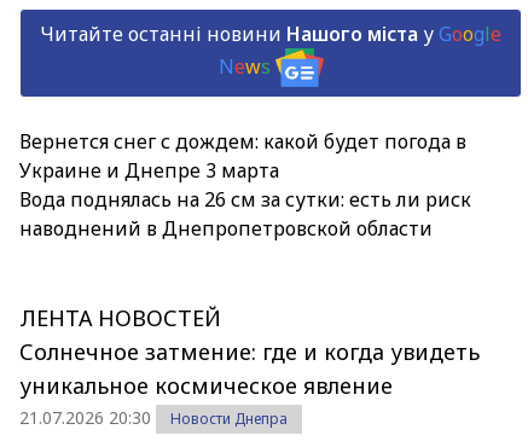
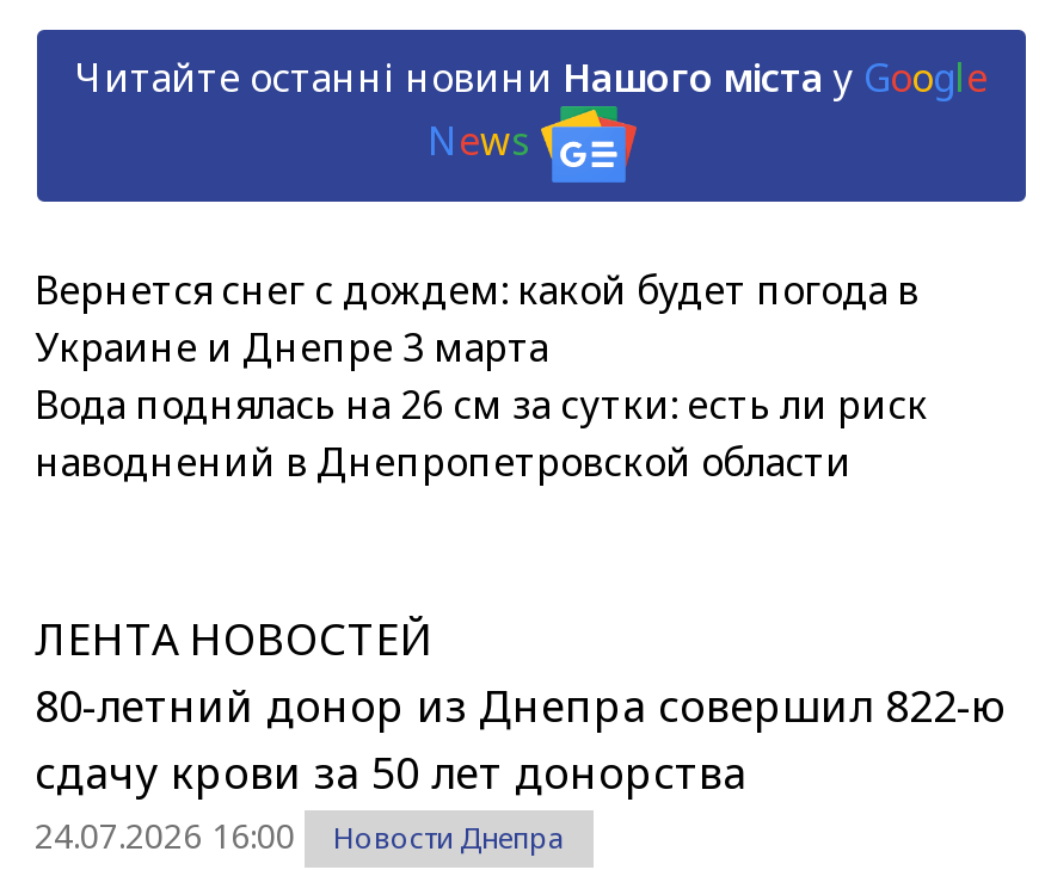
[19,337,480,429] Солнечное затмение: где и когда увидеть | уникальное космическое явление | 21.07.2026 20:30 -> [35,677,1007,859] 80-летний донор из Днепра совершил 822-ю | сдачу крови за 50 лет донорства | 24.07.2026 16:00

